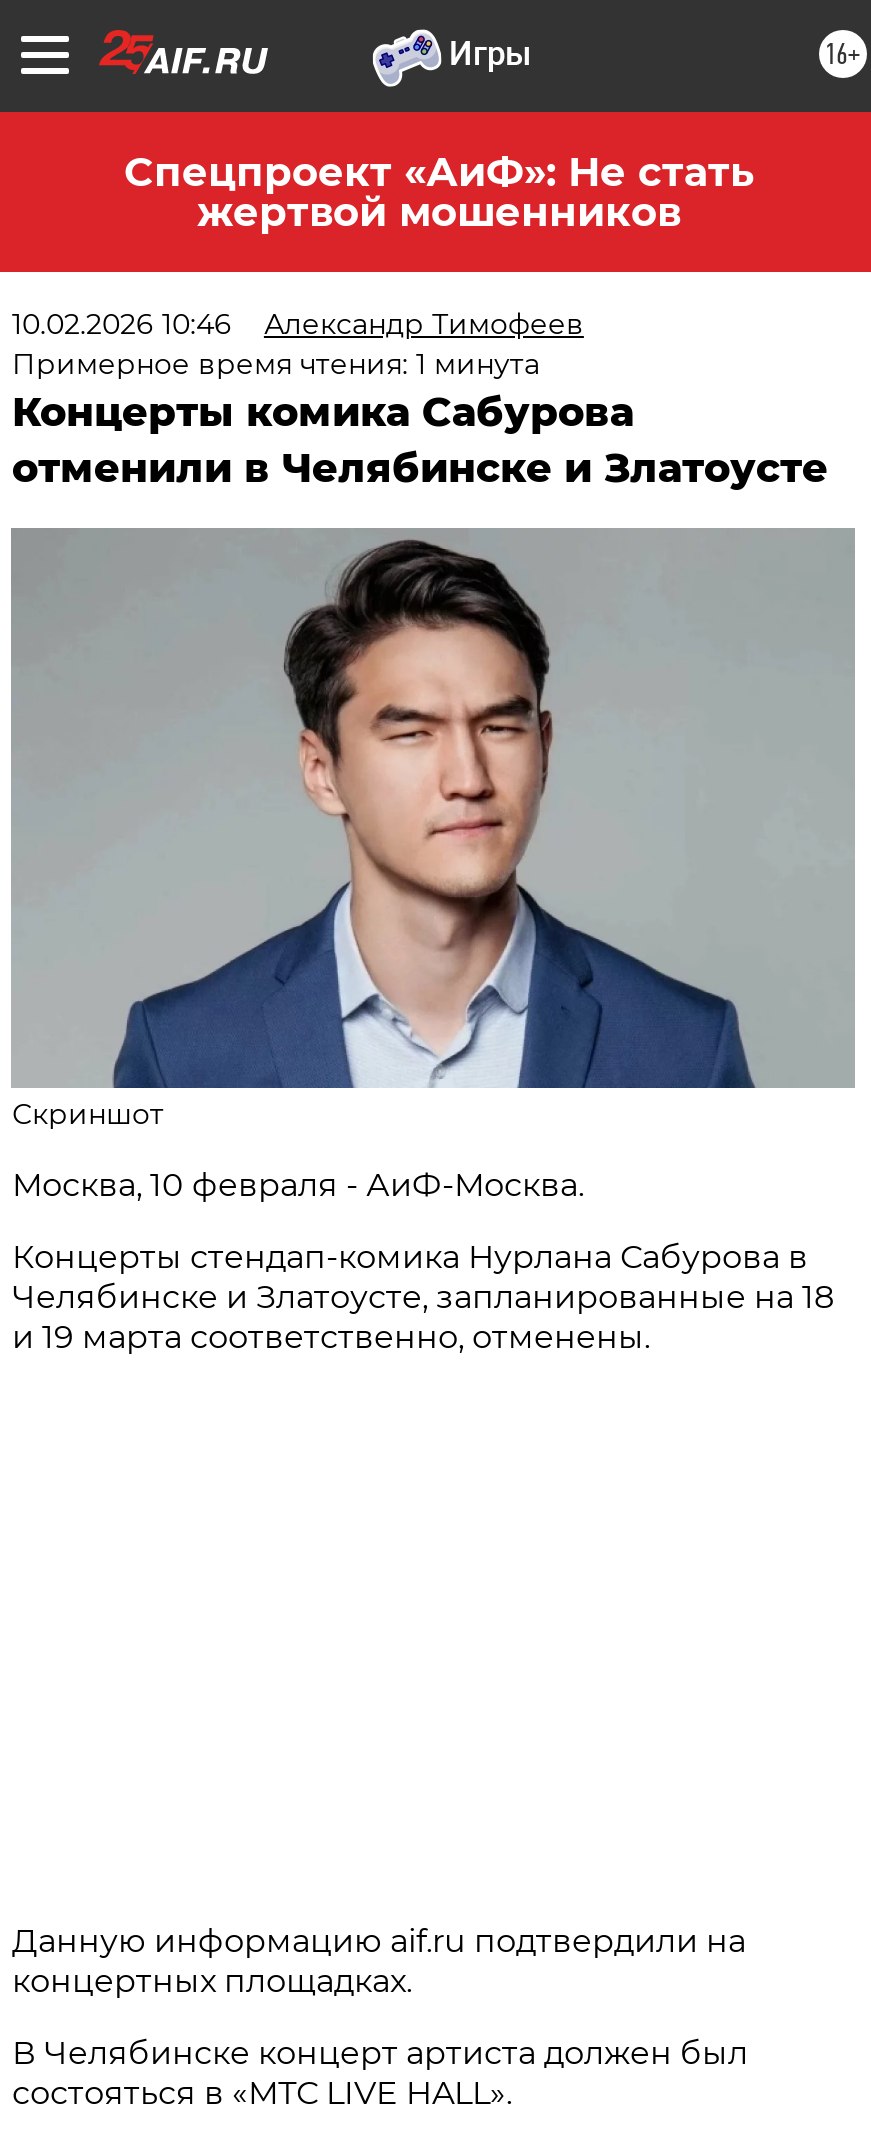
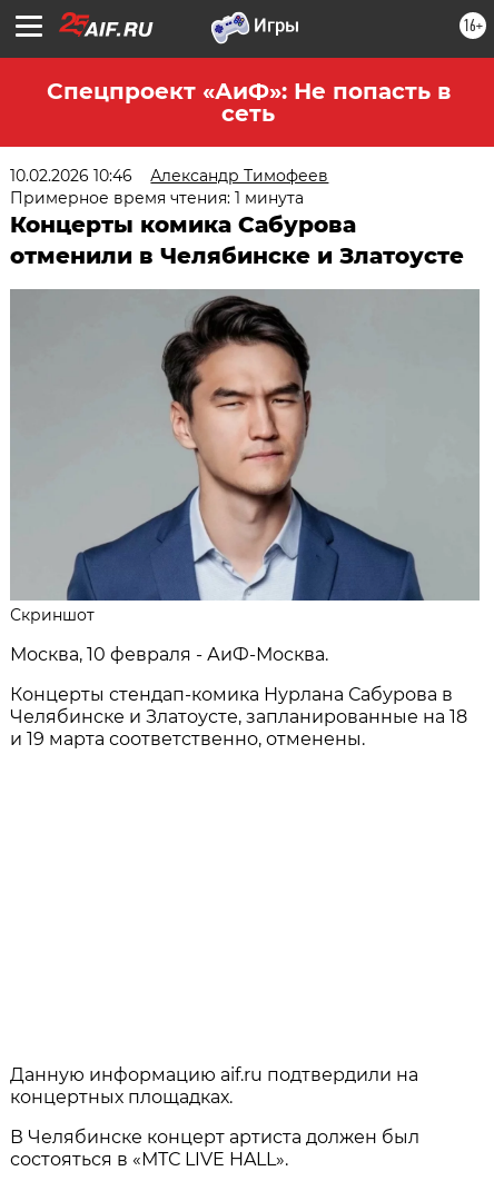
[124,148,754,236] Спецпроект «АиФ»: Не стать | жертвой мошенников -> [46,78,450,127] Спецпроект «АиФ»: Не попасть в | сеть

